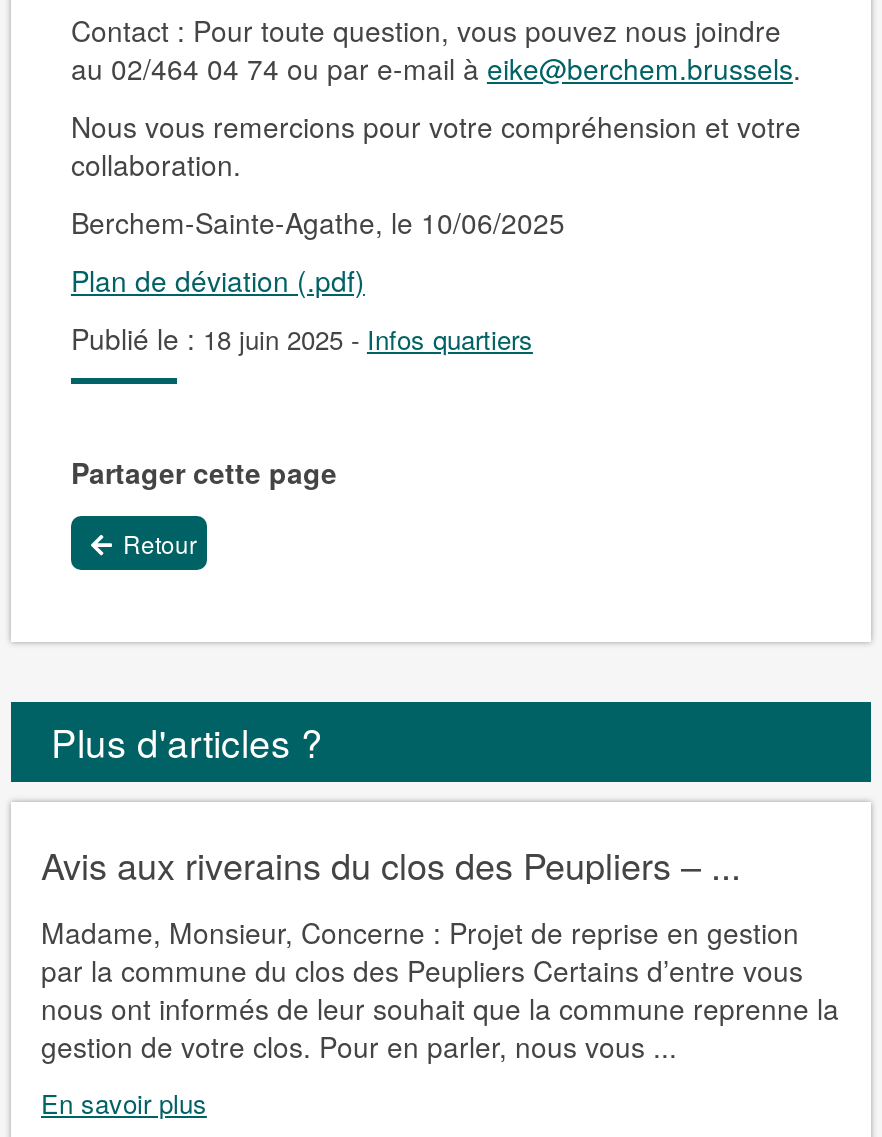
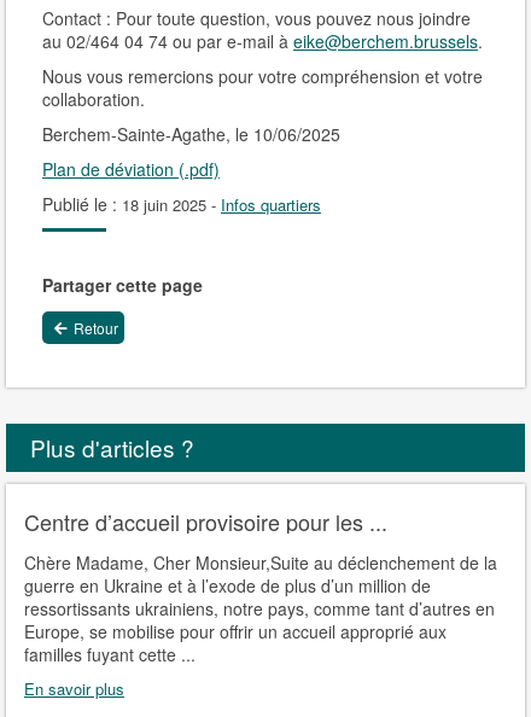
[41,837,839,1065] Avis aux riverains du clos des Peupliers – ... | Madame, Monsieur, Concerne : Projet de reprise en gestion | par la commune du clos des Peupliers Certains d’entre vous | nous ont informés de leur souhait que la commune reprenne la | gestion de votre clos. Pour en parler, nous vous ... -> [24,505,497,666] Centre d’accueil provisoire pour les ... | Chère Madame, Cher Monsieur,Suite au déclenchement de la | guerre en Ukraine et à l’exode de plus d’un million de | ressortissants ukrainiens, notre pays, comme tant d’autres en | Europe, se mobilise pour offrir un accueil approprié aux | familles fuyant cette ...

